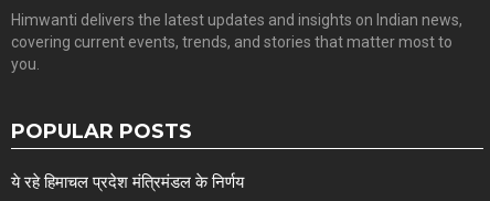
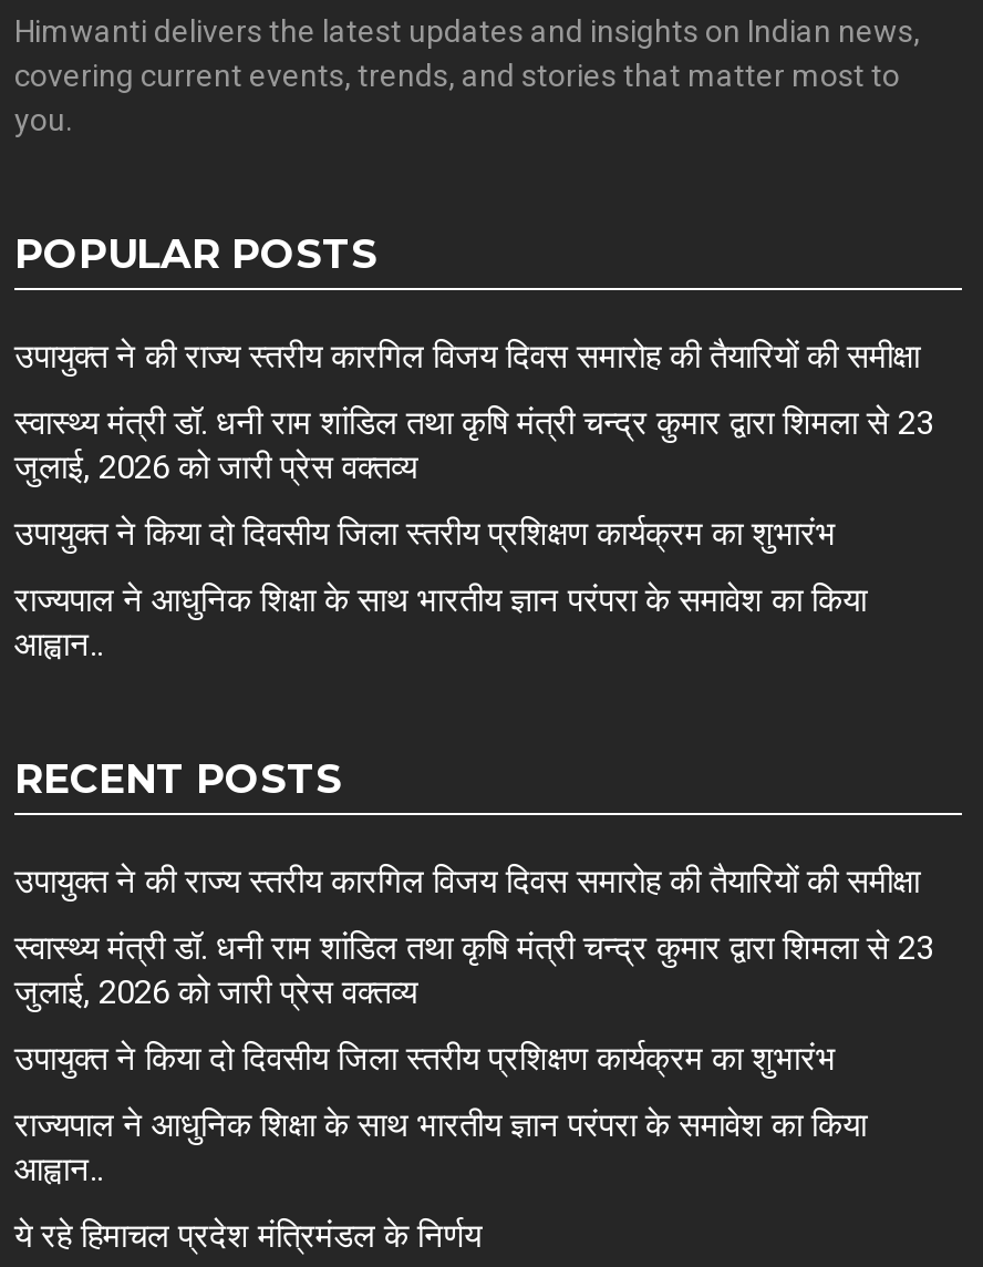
none -> [14,337,933,1189] उपायुक्त ने की राज्य स्तरीय कारगिल विजय दिवस समारोह की तैयारियों की समीक्षा | स्वास्थ्य मंत्री डॉ. धनी राम शांडिल तथा कृषि मंत्री चन्द्र कुमार द्वारा शिमला से 23 | जुलाई, 2026 को जारी प्रेस वक्तव्य | उपायुक्त ने किया दो दिवसीय जिला स्तरीय प्रशिक्षण कार्यक्रम का शुभारंभ | राज्यपाल ने आधुनिक शिक्षा के साथ भारतीय ज्ञान परंपरा के समावेश का किया | आह्वान.. | RECENT POSTS | उपायुक्त ने की राज्य स्तरीय कारगिल विजय दिवस समारोह की तैयारियों की समीक्षा | स्वास्थ्य मंत्री डॉ. धनी राम शांडिल तथा कृषि मंत्री चन्द्र कुमार द्वारा शिमला से 23 | जुलाई, 2026 को जारी प्रेस वक्तव्य | उपायुक्त ने किया दो दिवसीय जिला स्तरीय प्रशिक्षण कार्यक्रम का शुभारंभ | राज्यपाल ने आधुनिक शिक्षा के साथ भारतीय ज्ञान परंपरा के समावेश का किया | आह्वान..

